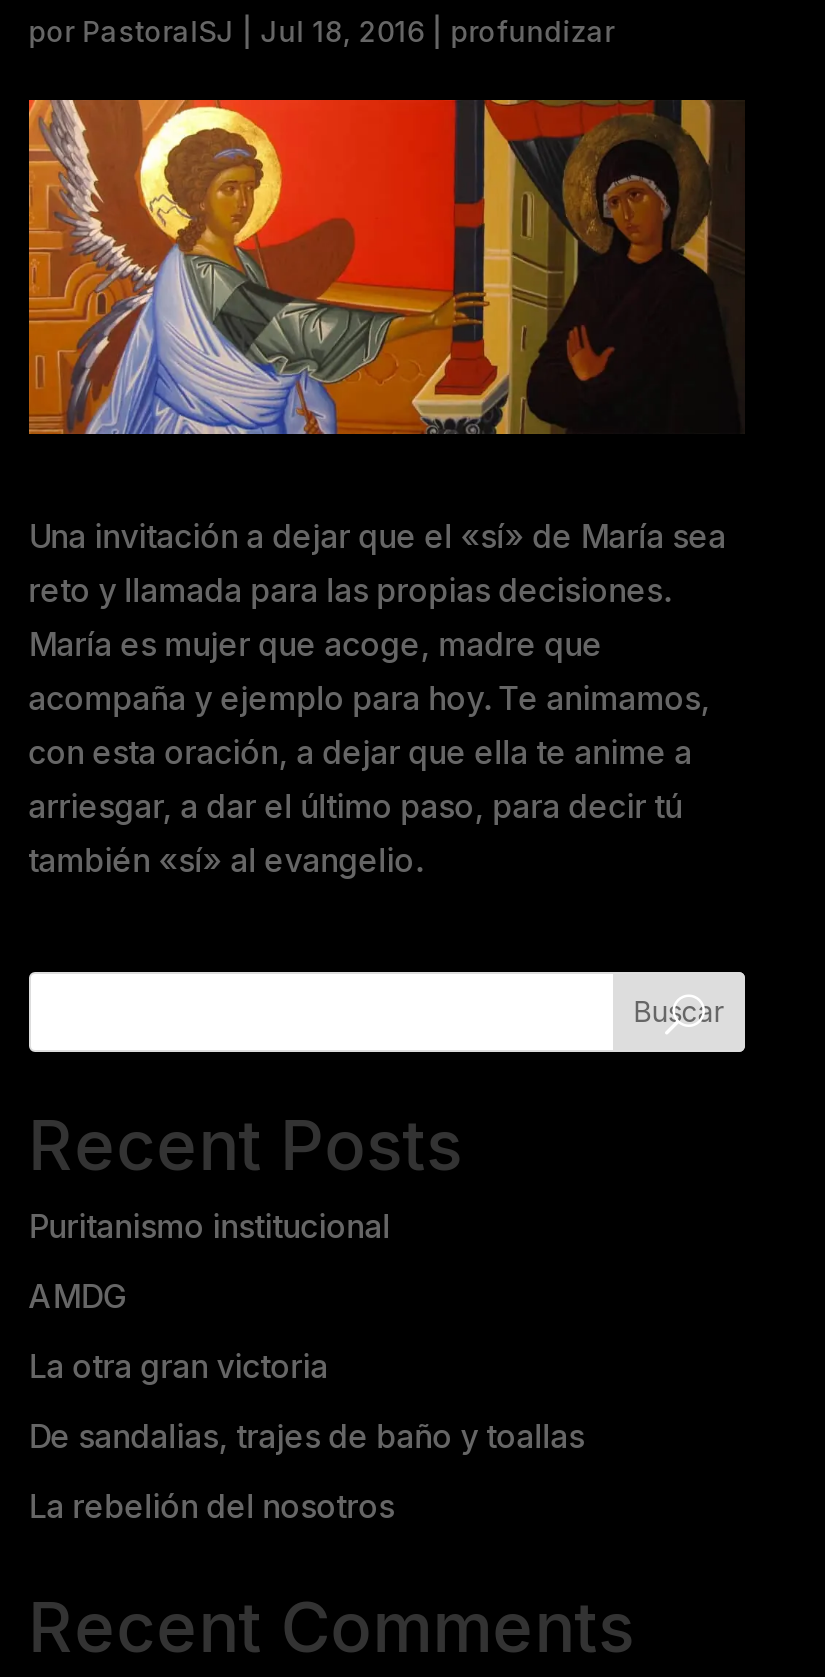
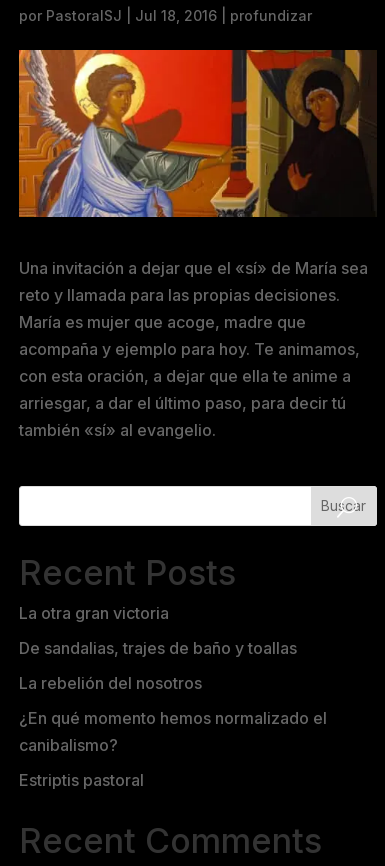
[29,1205,391,1315] Puritanismo institucional | AMDG -> none
moved [29,1345,585,1525] -> [19,603,297,693]: La otra gran victoria | De sandalias, trajes de baño y toallas | La rebelión del nosotros
none -> [19,708,327,790] ¿En qué momento hemos normalizado el | canibalismo? | Estriptis pastoral

